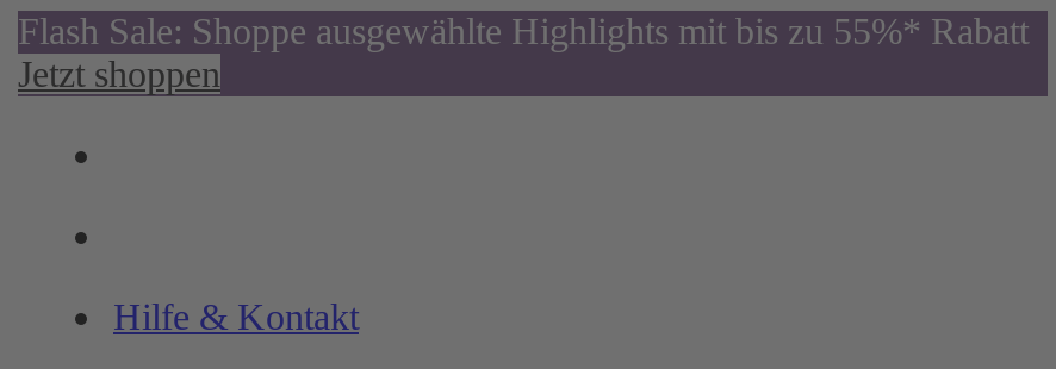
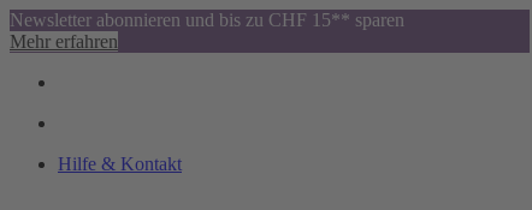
[18,11,1029,94] Flash Sale: Shoppe ausgewählte Highlights mit bis zu 55%* Rabatt | Jetzt shoppen -> [10,10,404,52] Newsletter abonnieren und bis zu CHF 15** sparen | Mehr erfahren

